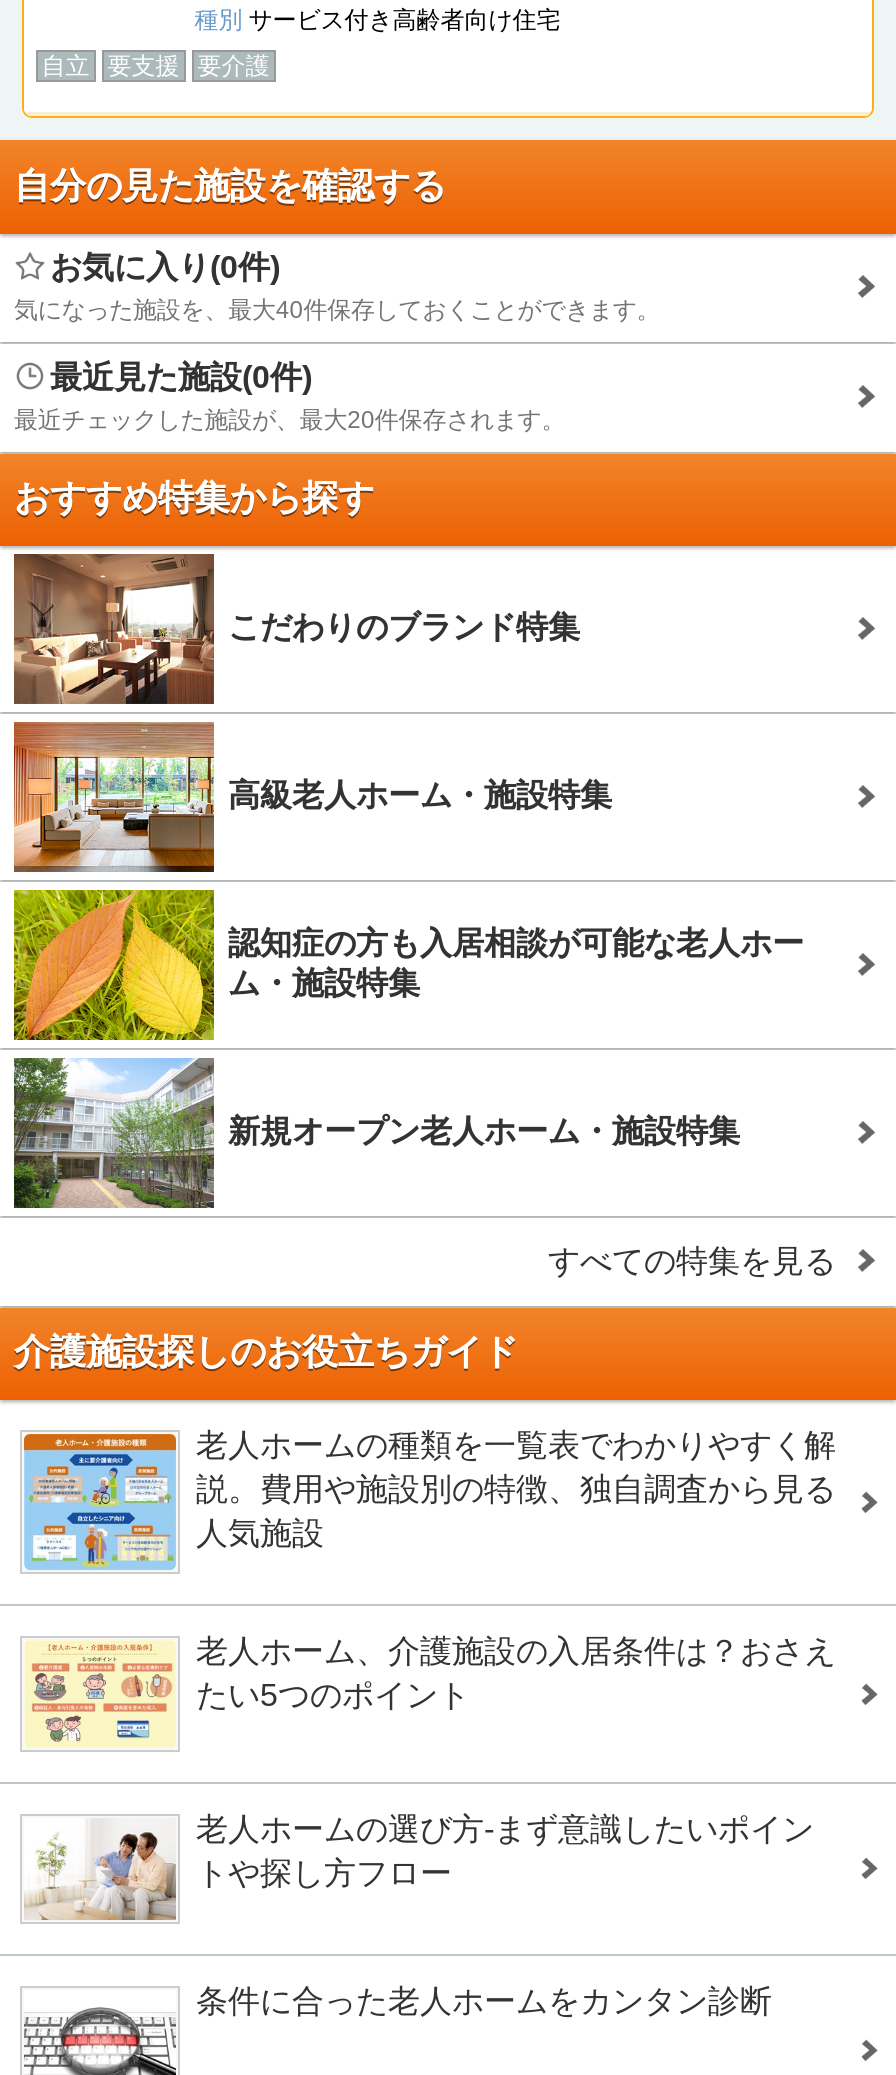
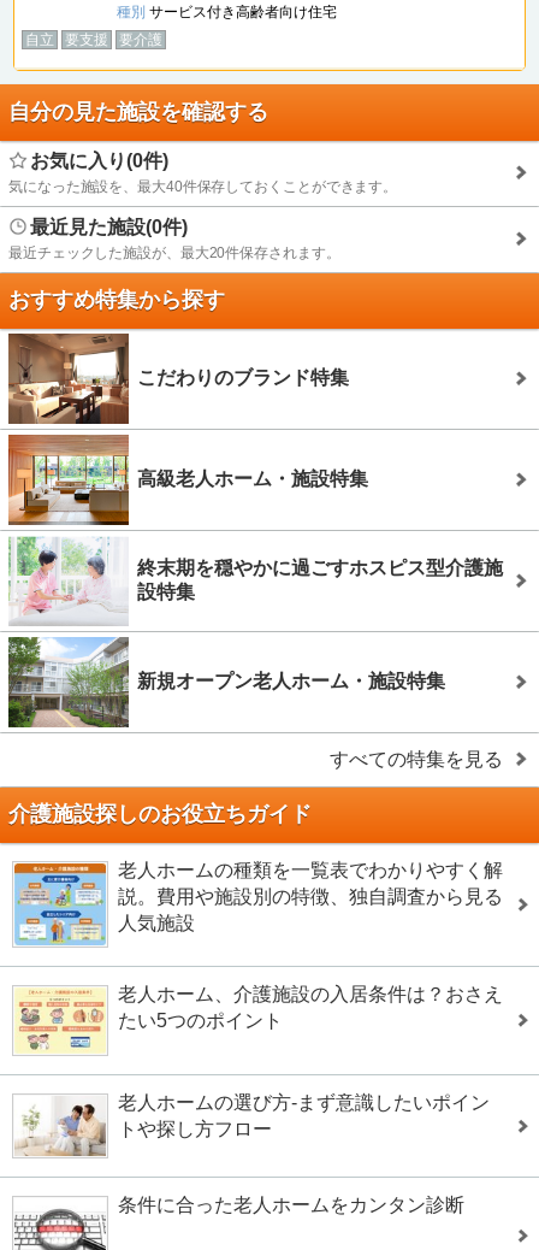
[12,888,804,1042] [image] | 認知症の方も入居相談が可能な老人ホー | ム・施設特集 -> [8,536,503,626] [image] | 終末期を穏やかに過ごすホスピス型介護施 | 設特集

